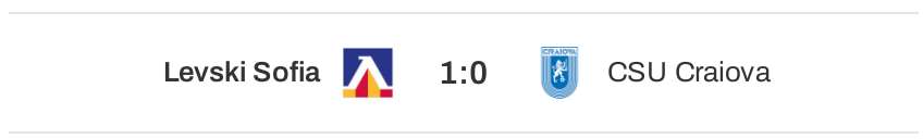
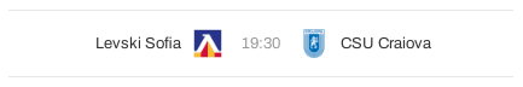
[439,55,489,90] 1:0 -> [242,35,280,52] 19:30

